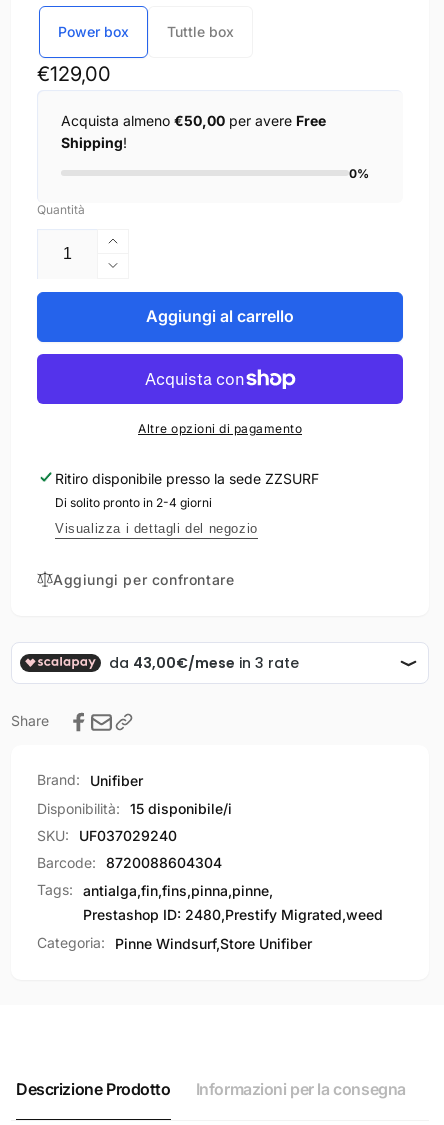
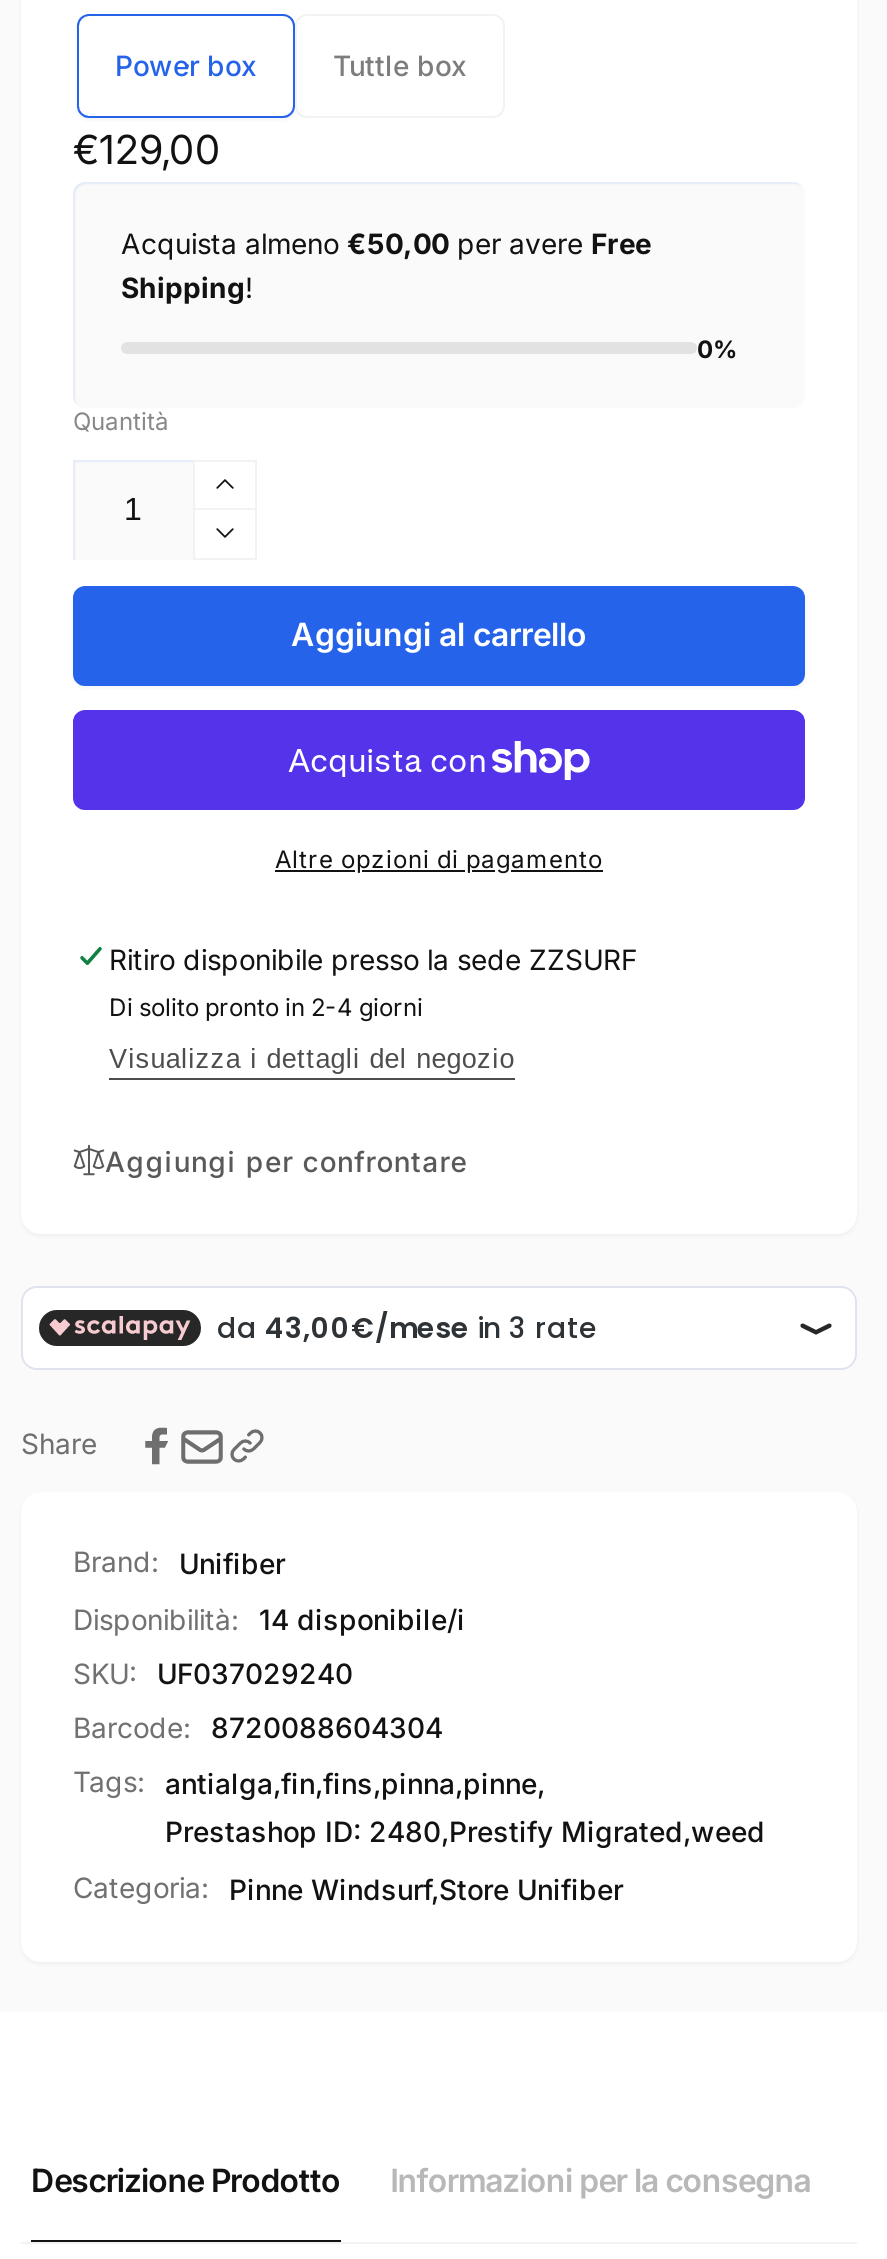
[37,800,232,817] Disponibilità: 15 disponibile/i -> [73,1602,465,1636] Disponibilità: 14 disponibile/i

